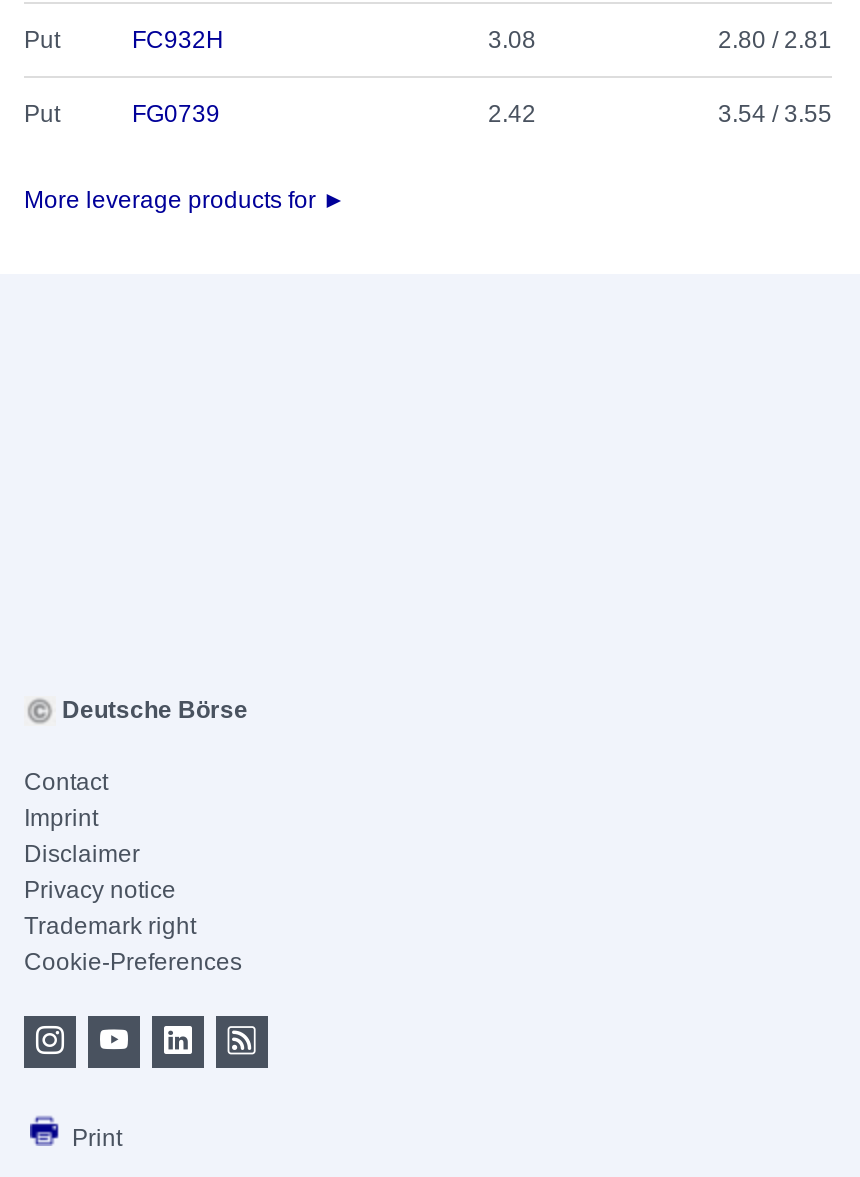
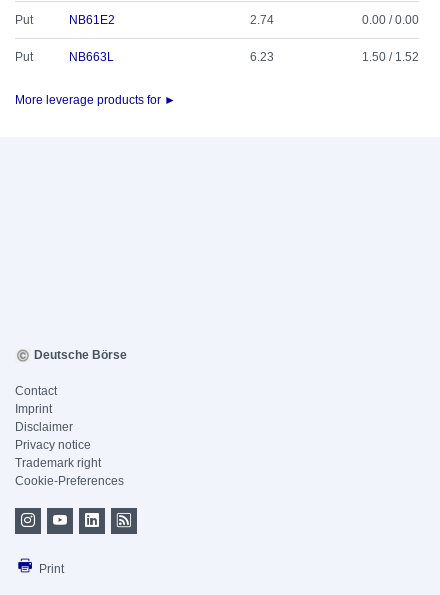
[132,26,832,54] FC932H | 3.08 | 2.80 / 2.81 -> [69,13,419,27] NB61E2 | 2.74 | 0.00 / 0.00
[132,100,832,128] FG0739 | 2.42 | 3.54 / 3.55 -> [69,50,419,64] NB663L | 6.23 | 1.50 / 1.52

